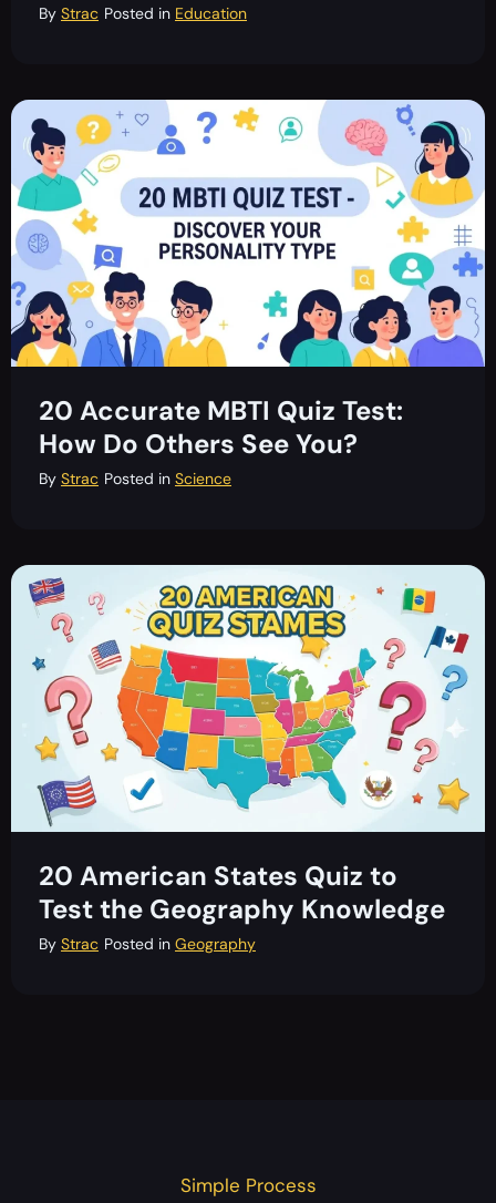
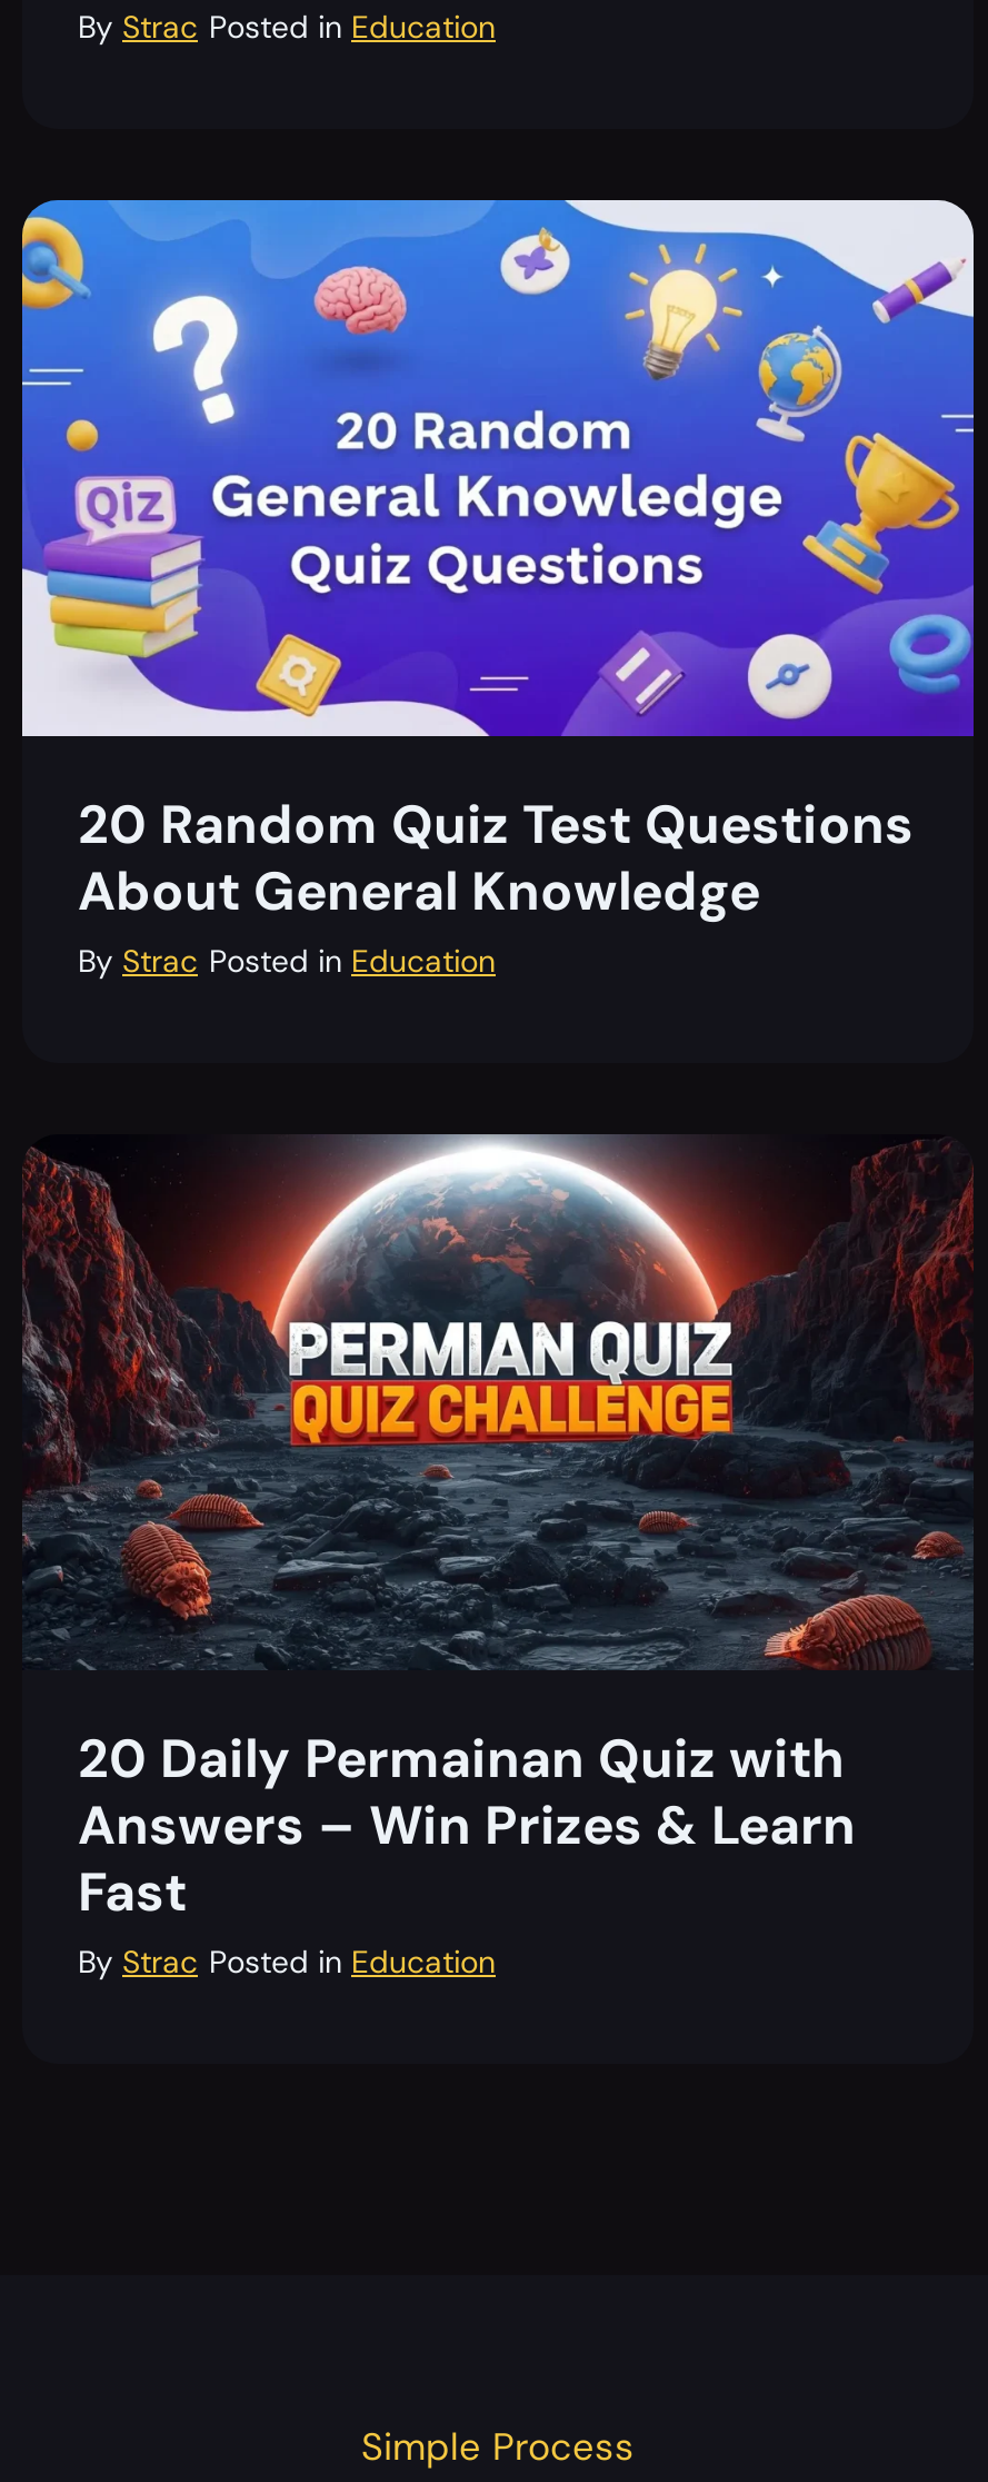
[10,99,486,489] [image] | 20 Accurate MBTI Quiz Test: | How Do Others See You? | By Strac Posted in Science -> [20,198,976,981] [image] | 20 Random Quiz Test Questions | About General Knowledge | By Strac Posted in Education
[10,564,486,954] [image] | 20 American States Quiz to | Test the Geography Knowledge | By Strac Posted in Geography -> [22,1132,974,1981] [image] | 20 Daily Permainan Quiz with | Answers – Win Prizes & Learn | Fast | By Strac Posted in Education

